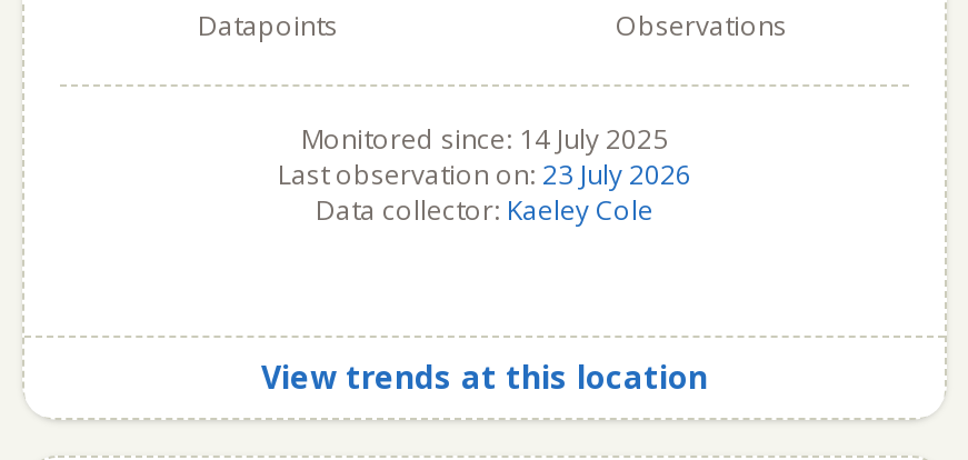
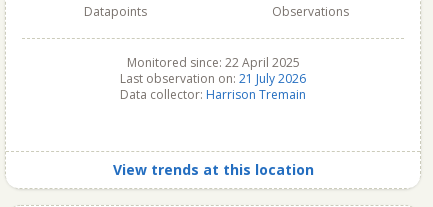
[301,120,668,158] Monitored since: 14 July 2025 -> [126,54,299,71] Monitored since: 22 April 2025
[278,156,691,193] Last observation on: 23 July 2026 -> [120,70,306,87] Last observation on: 21 July 2026
[316,191,653,229] Data collector: Kaeley Cole -> [120,86,306,103] Data collector: Harrison Tremain

